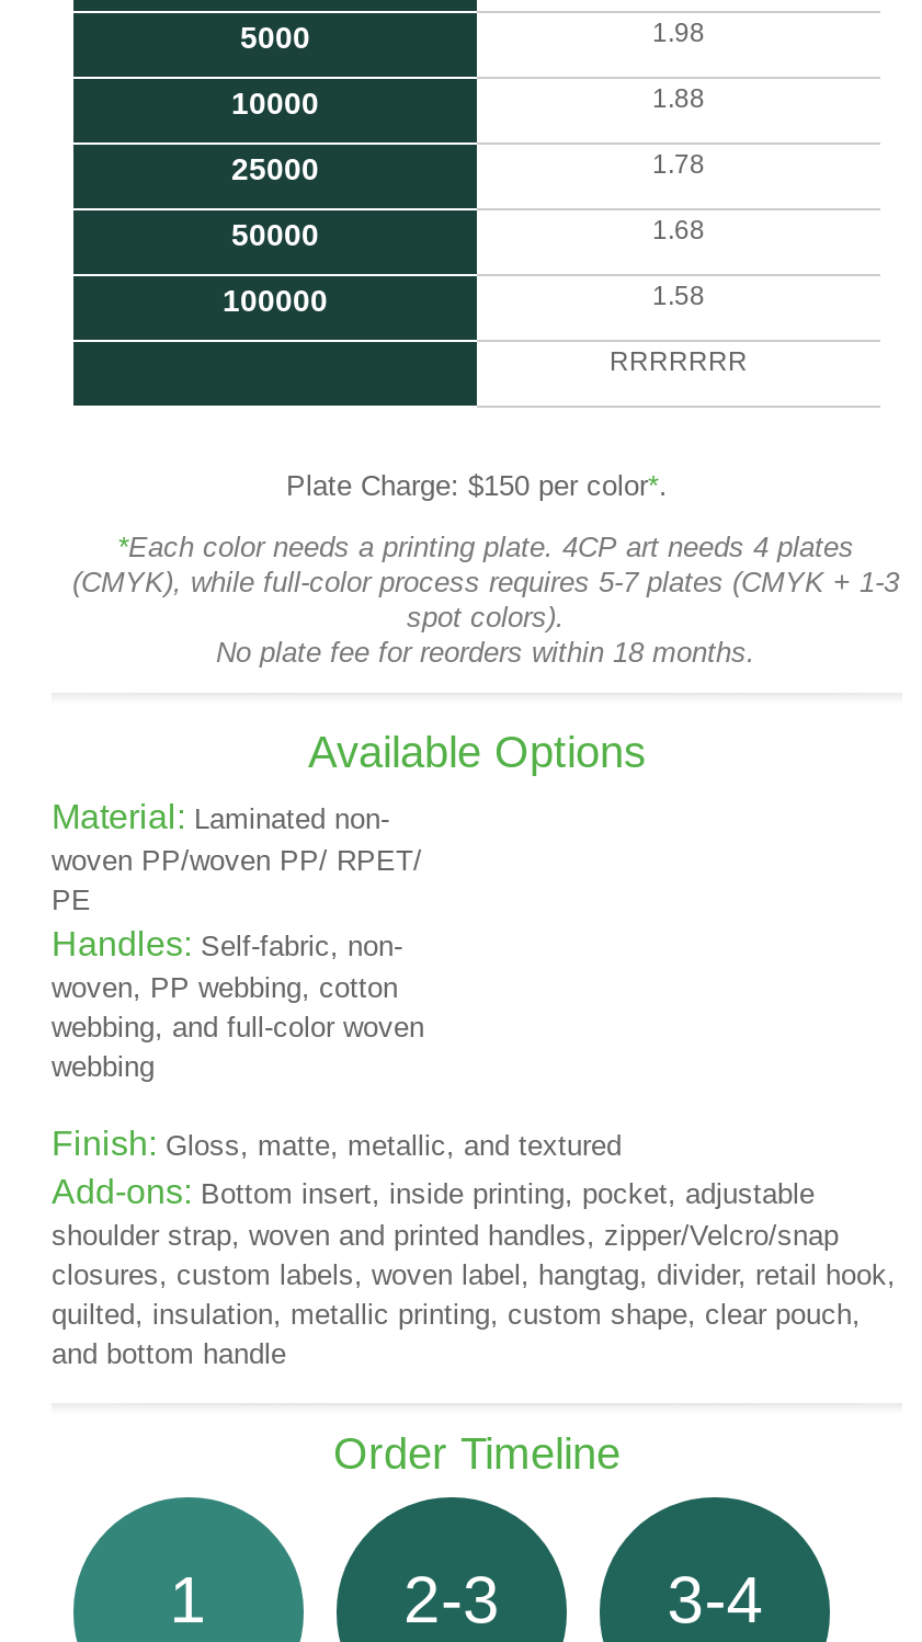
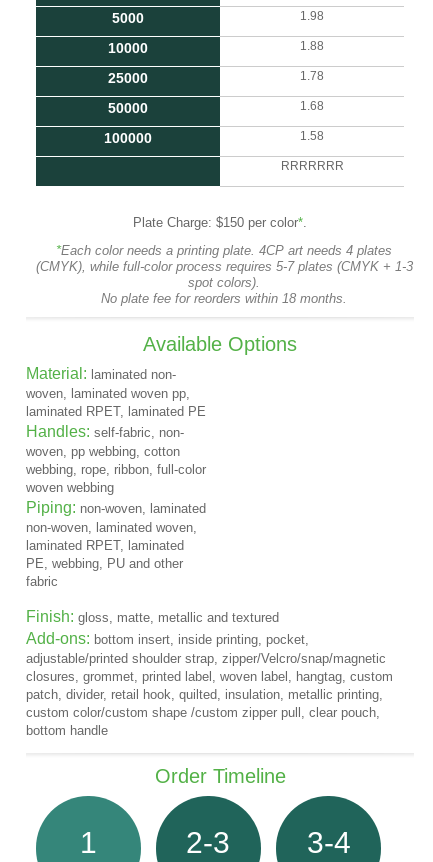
[52,797,424,1082] Material: Laminated non- | woven PP/woven PP/ RPET/ | PE | Handles: Self-fabric, non- | woven, PP webbing, cotton | webbing, and full-color woven | webbing -> [26,364,206,588] Material: laminated non- | woven, laminated woven pp, | laminated RPET, laminated PE | Handles: self-fabric, non- | woven, pp webbing, cotton | webbing, rope, ribbon, full-color | woven webbing | Piping: non-woven, laminated | non-woven, laminated woven, | laminated RPET, laminated | PE, webbing, PU and other | fabric
[52,1125,896,1371] Finish: Gloss, matte, metallic, and textured | Add-ons: Bottom insert, inside printing, pocket, adjustable | shoulder strap, woven and printed handles, zipper/Velcro/snap | closures, custom labels, woven label, hangtag, divider, retail hook, | quilted, insulation, metallic printing, custom shape, clear pouch, | and bottom handle -> [26,608,393,738] Finish: gloss, matte, metallic and textured | Add-ons: bottom insert, inside printing, pocket, | adjustable/printed shoulder strap, zipper/Velcro/snap/magnetic | closures, grommet, printed label, woven label, hangtag, custom | patch, divider, retail hook, quilted, insulation, metallic printing, | custom color/custom shape /custom zipper pull, clear pouch, | bottom handle

